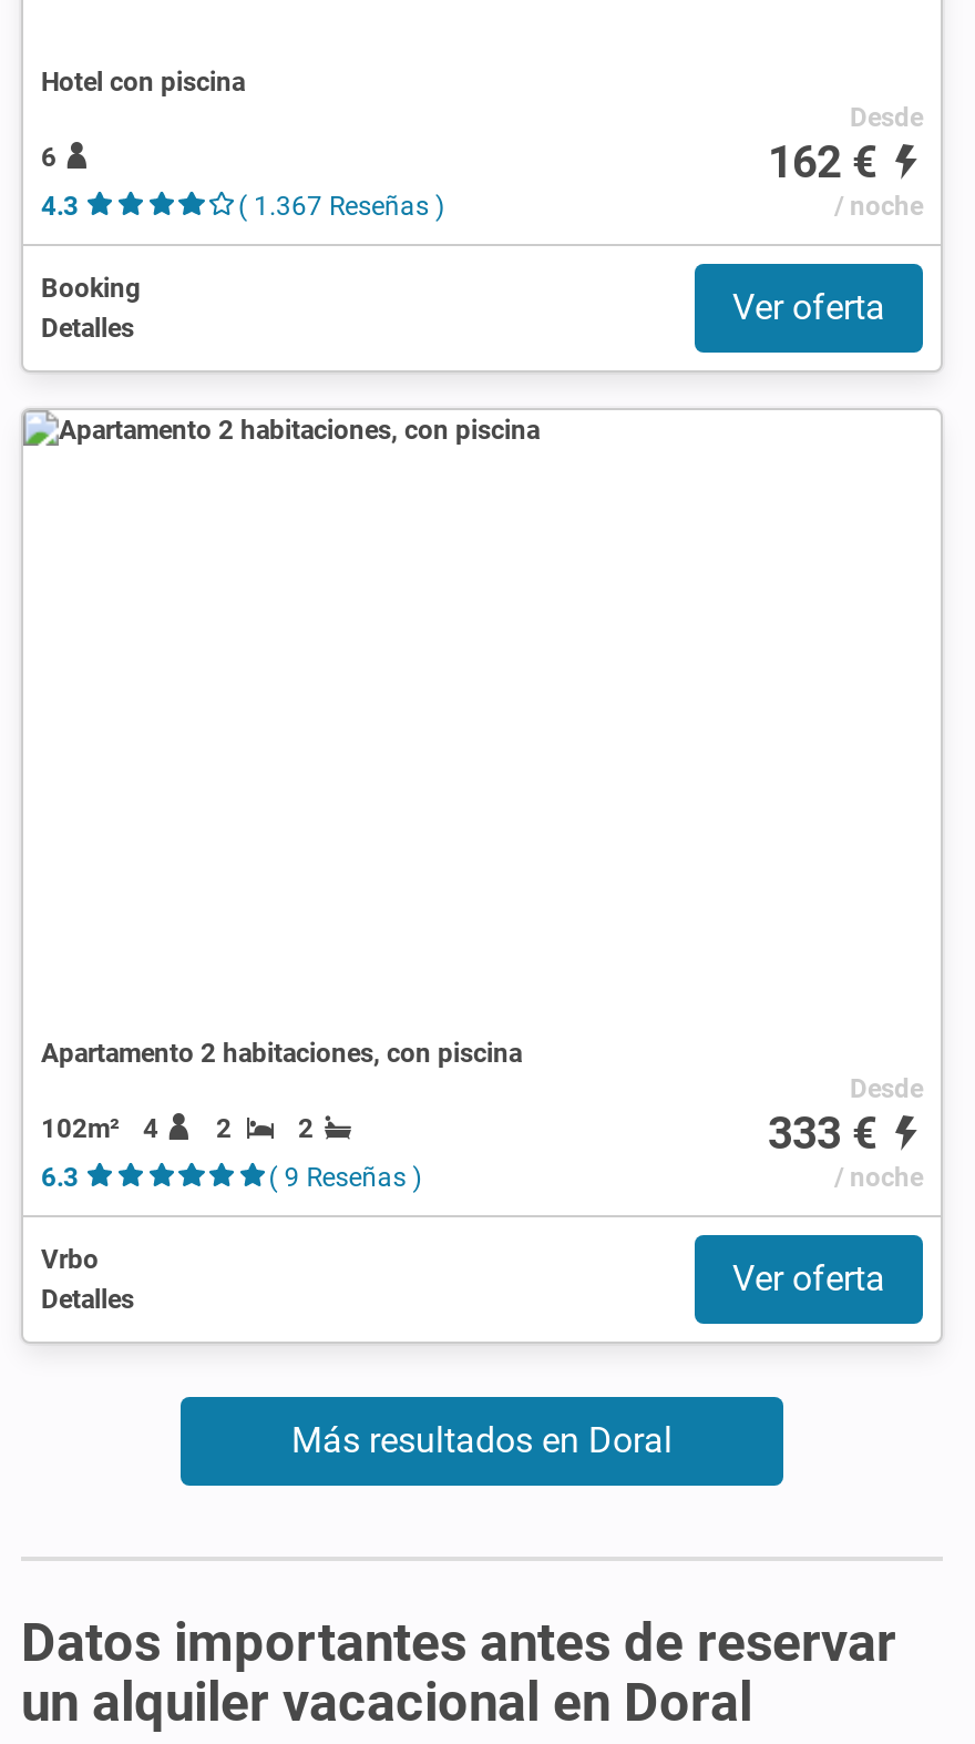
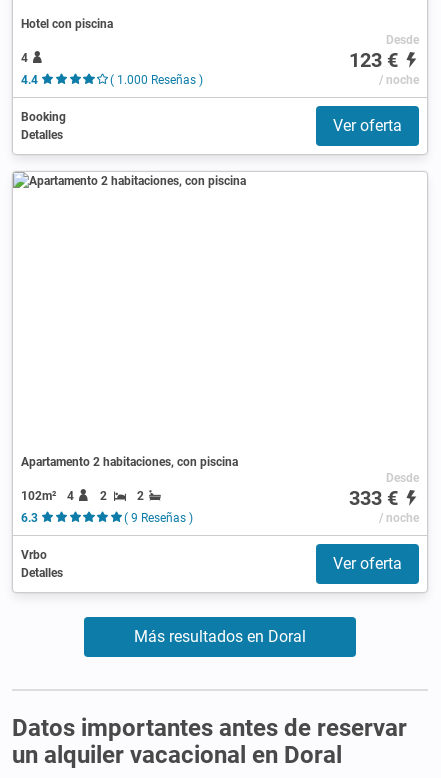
[41,141,57,172] 6 -> [21,51,28,65] 4
[768,135,887,188] 162 € -> [349,48,403,72] 123 €
[41,190,85,221] 4.3 -> [21,73,41,87] 4.4
[238,190,444,221] ( 1.367 Reseñas ) -> [110,73,203,87] ( 1.000 Reseñas )

